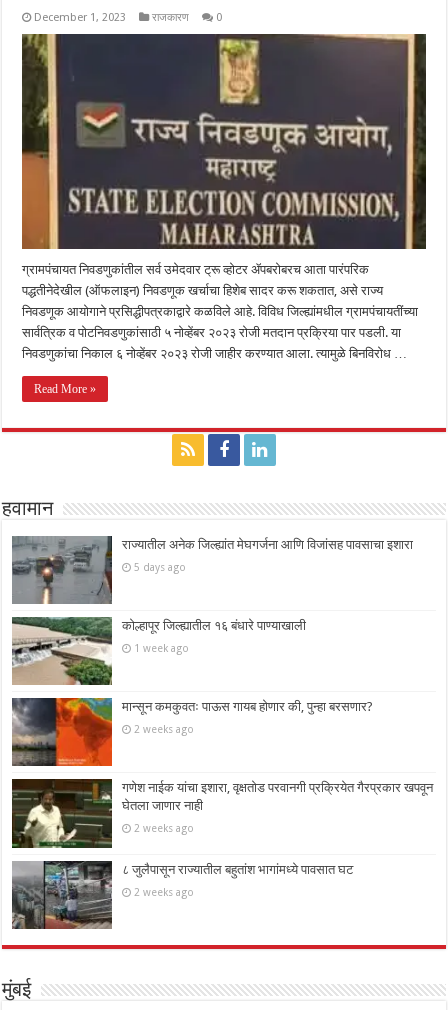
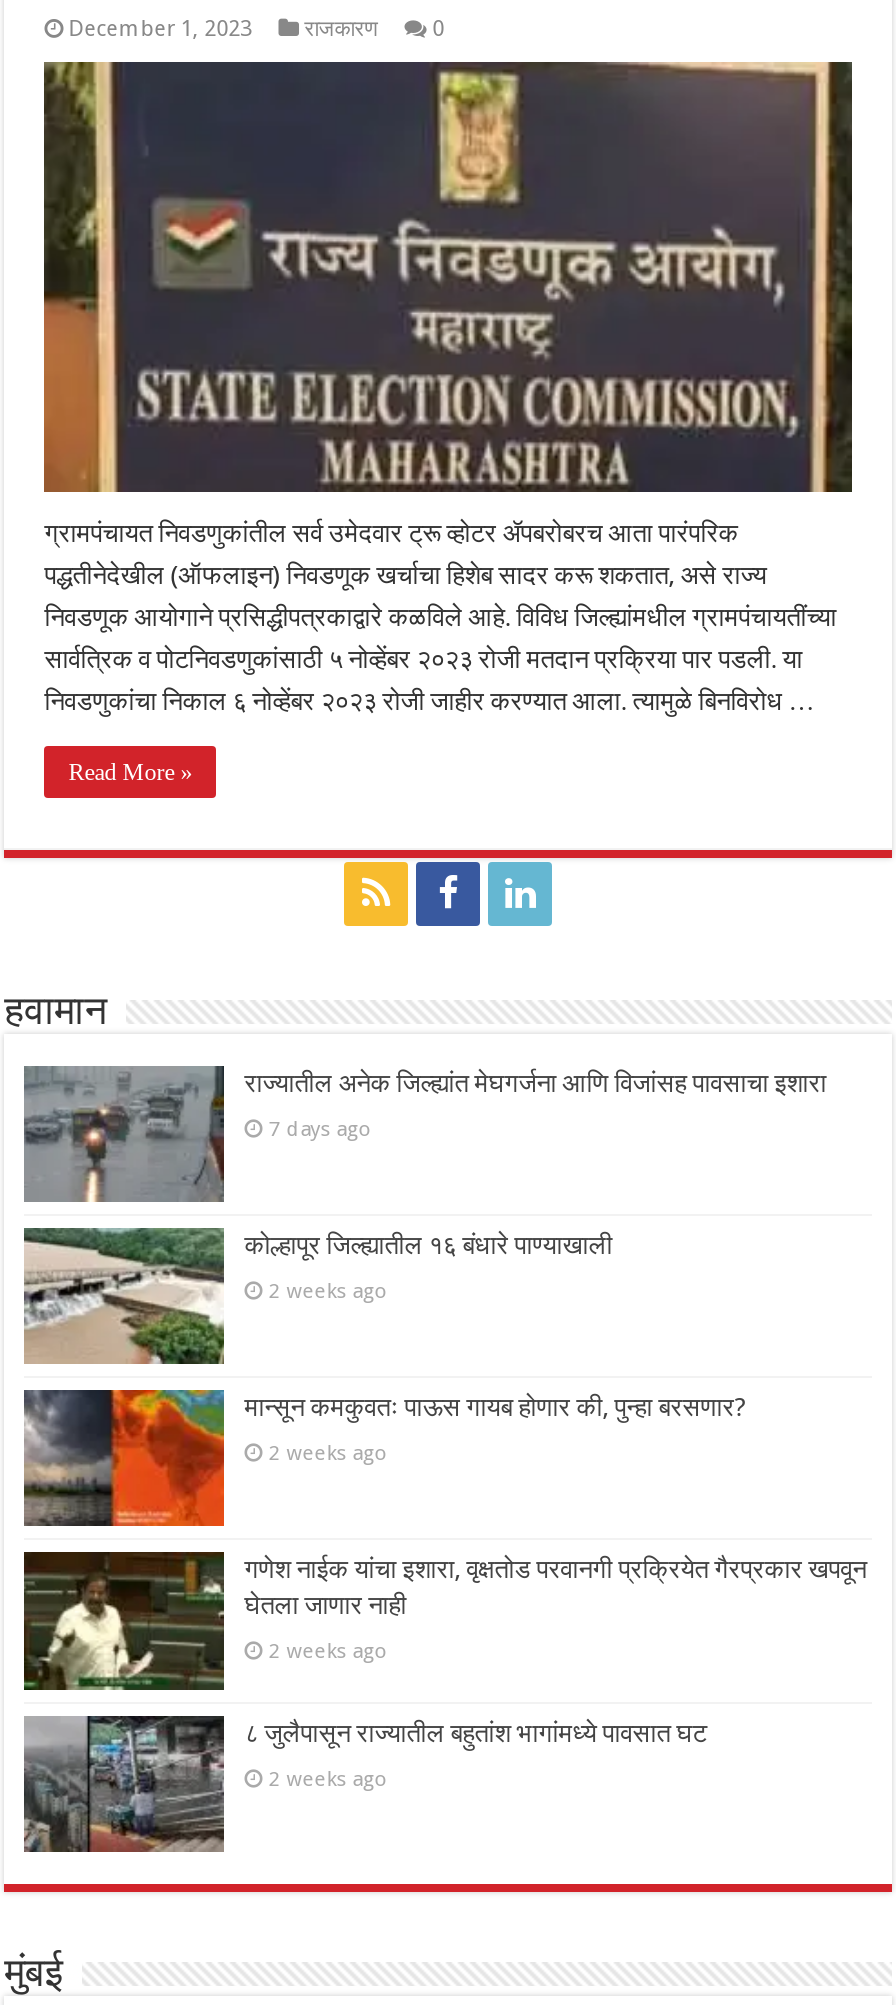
[134,561,186,573] 5 days ago -> [268,1116,372,1140] 7 days ago
[134,642,189,654] 1 week ago -> [268,1278,388,1302] 2 weeks ago

